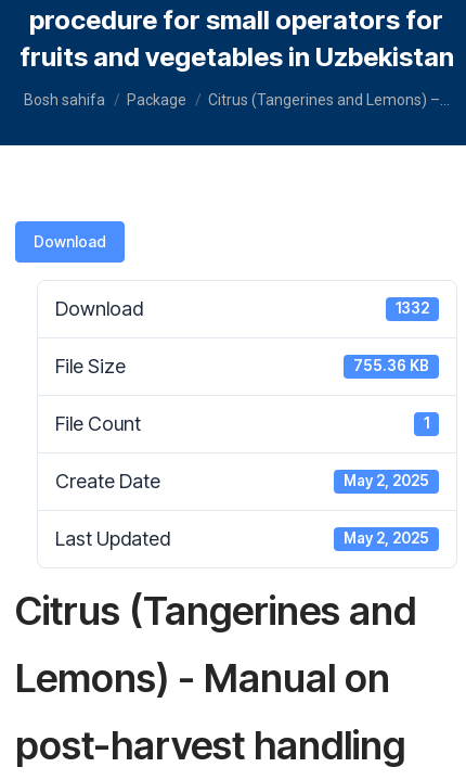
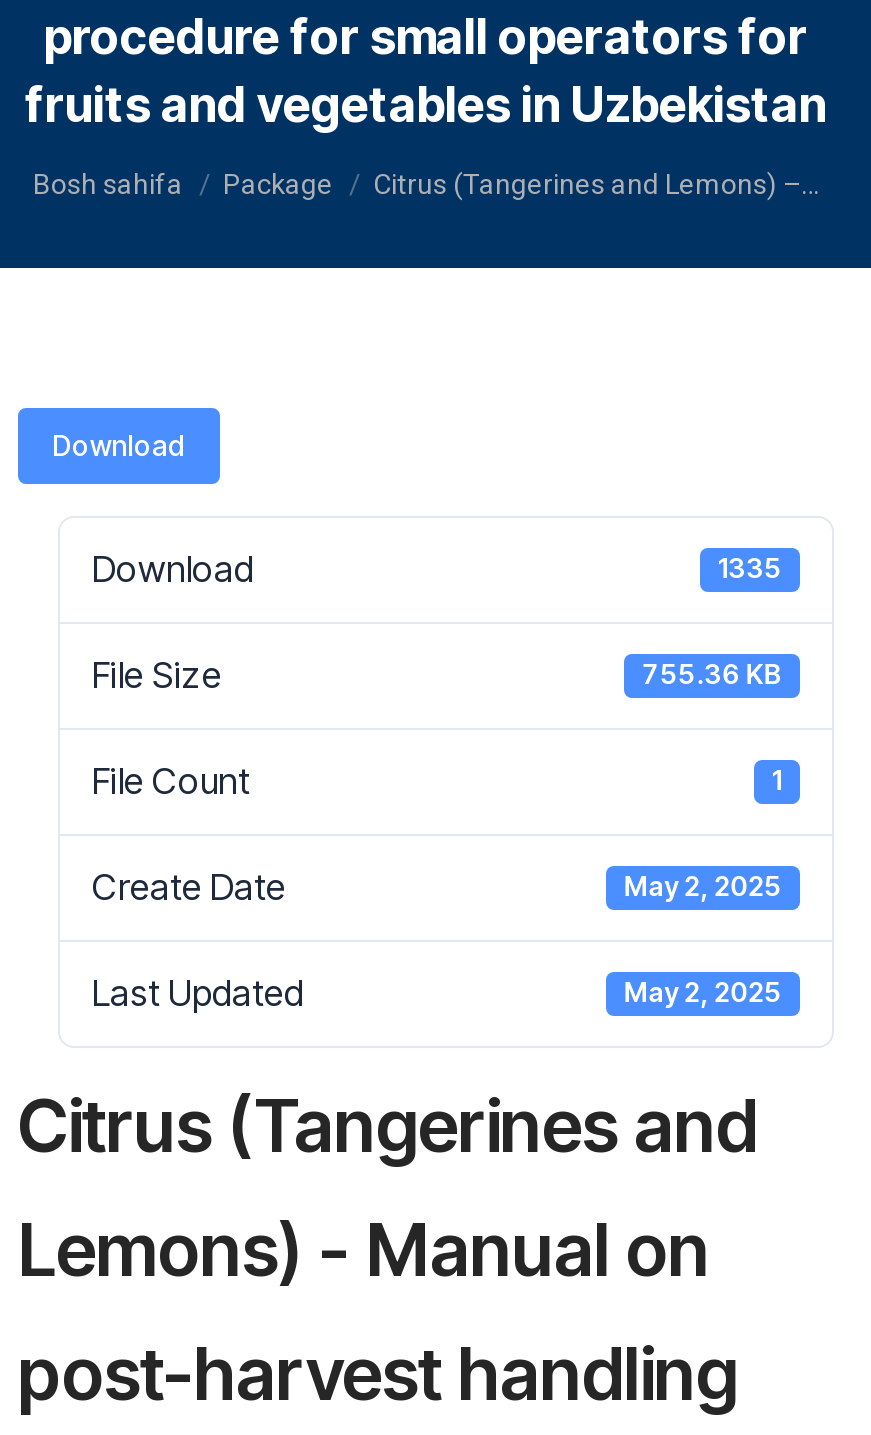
[396,300,429,317] 1332 -> [718,553,782,585] 1335

